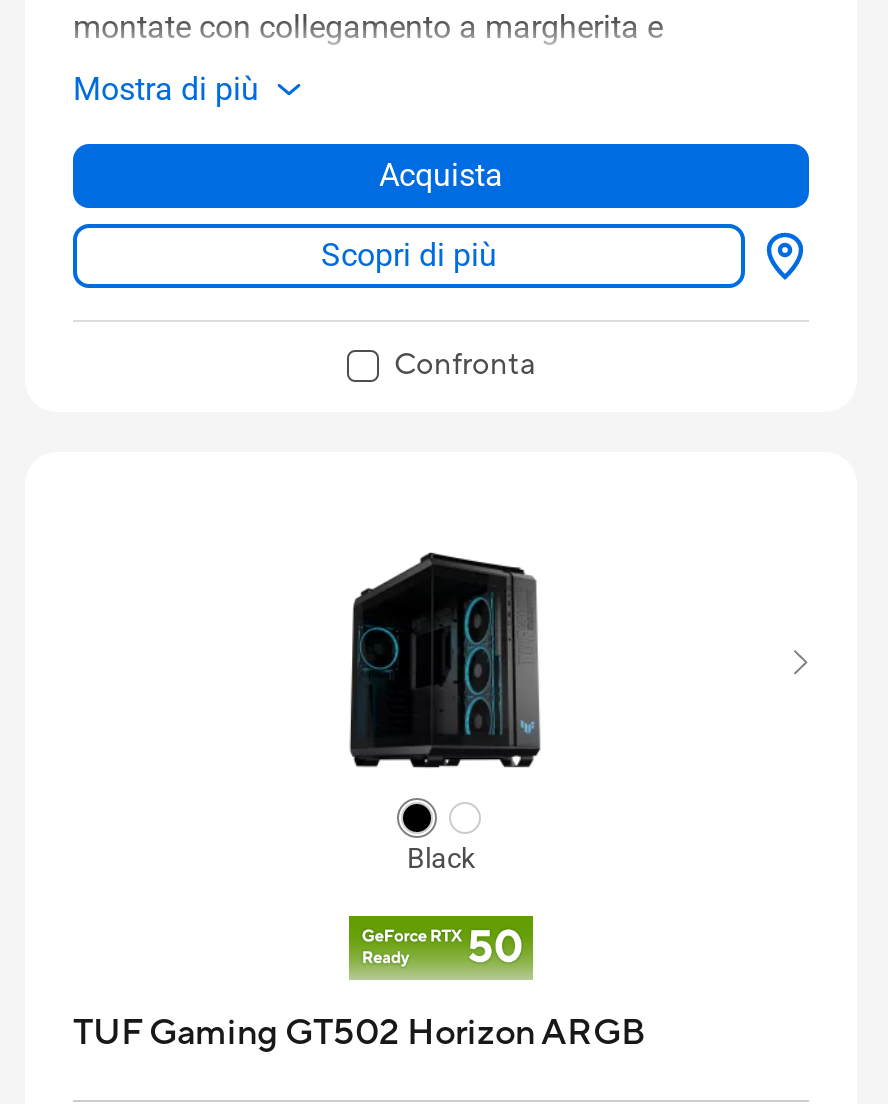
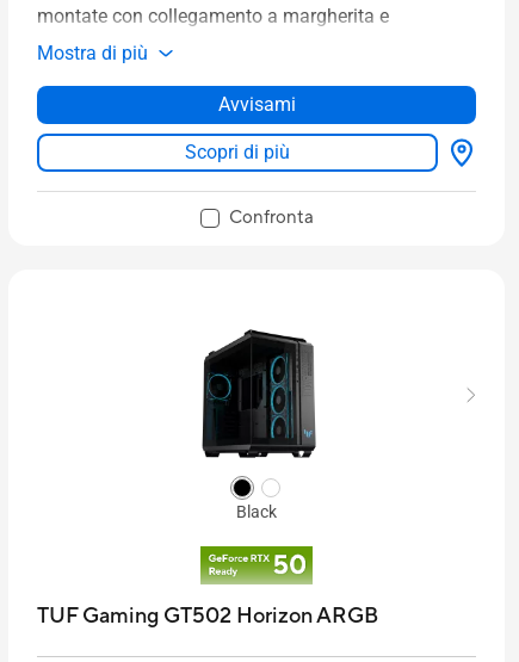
[379,155,503,193] Acquista -> [218,92,295,115] Avvisami

